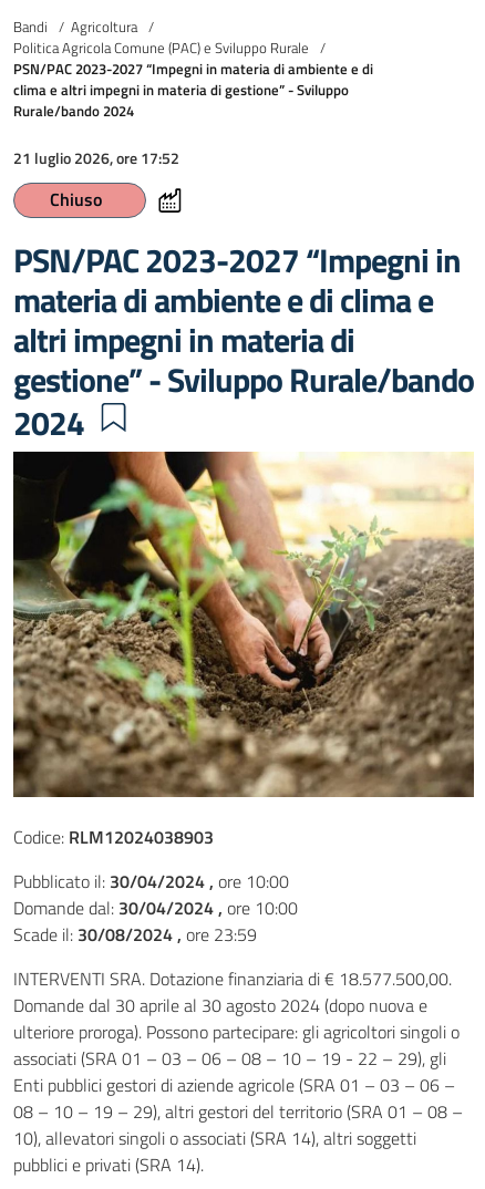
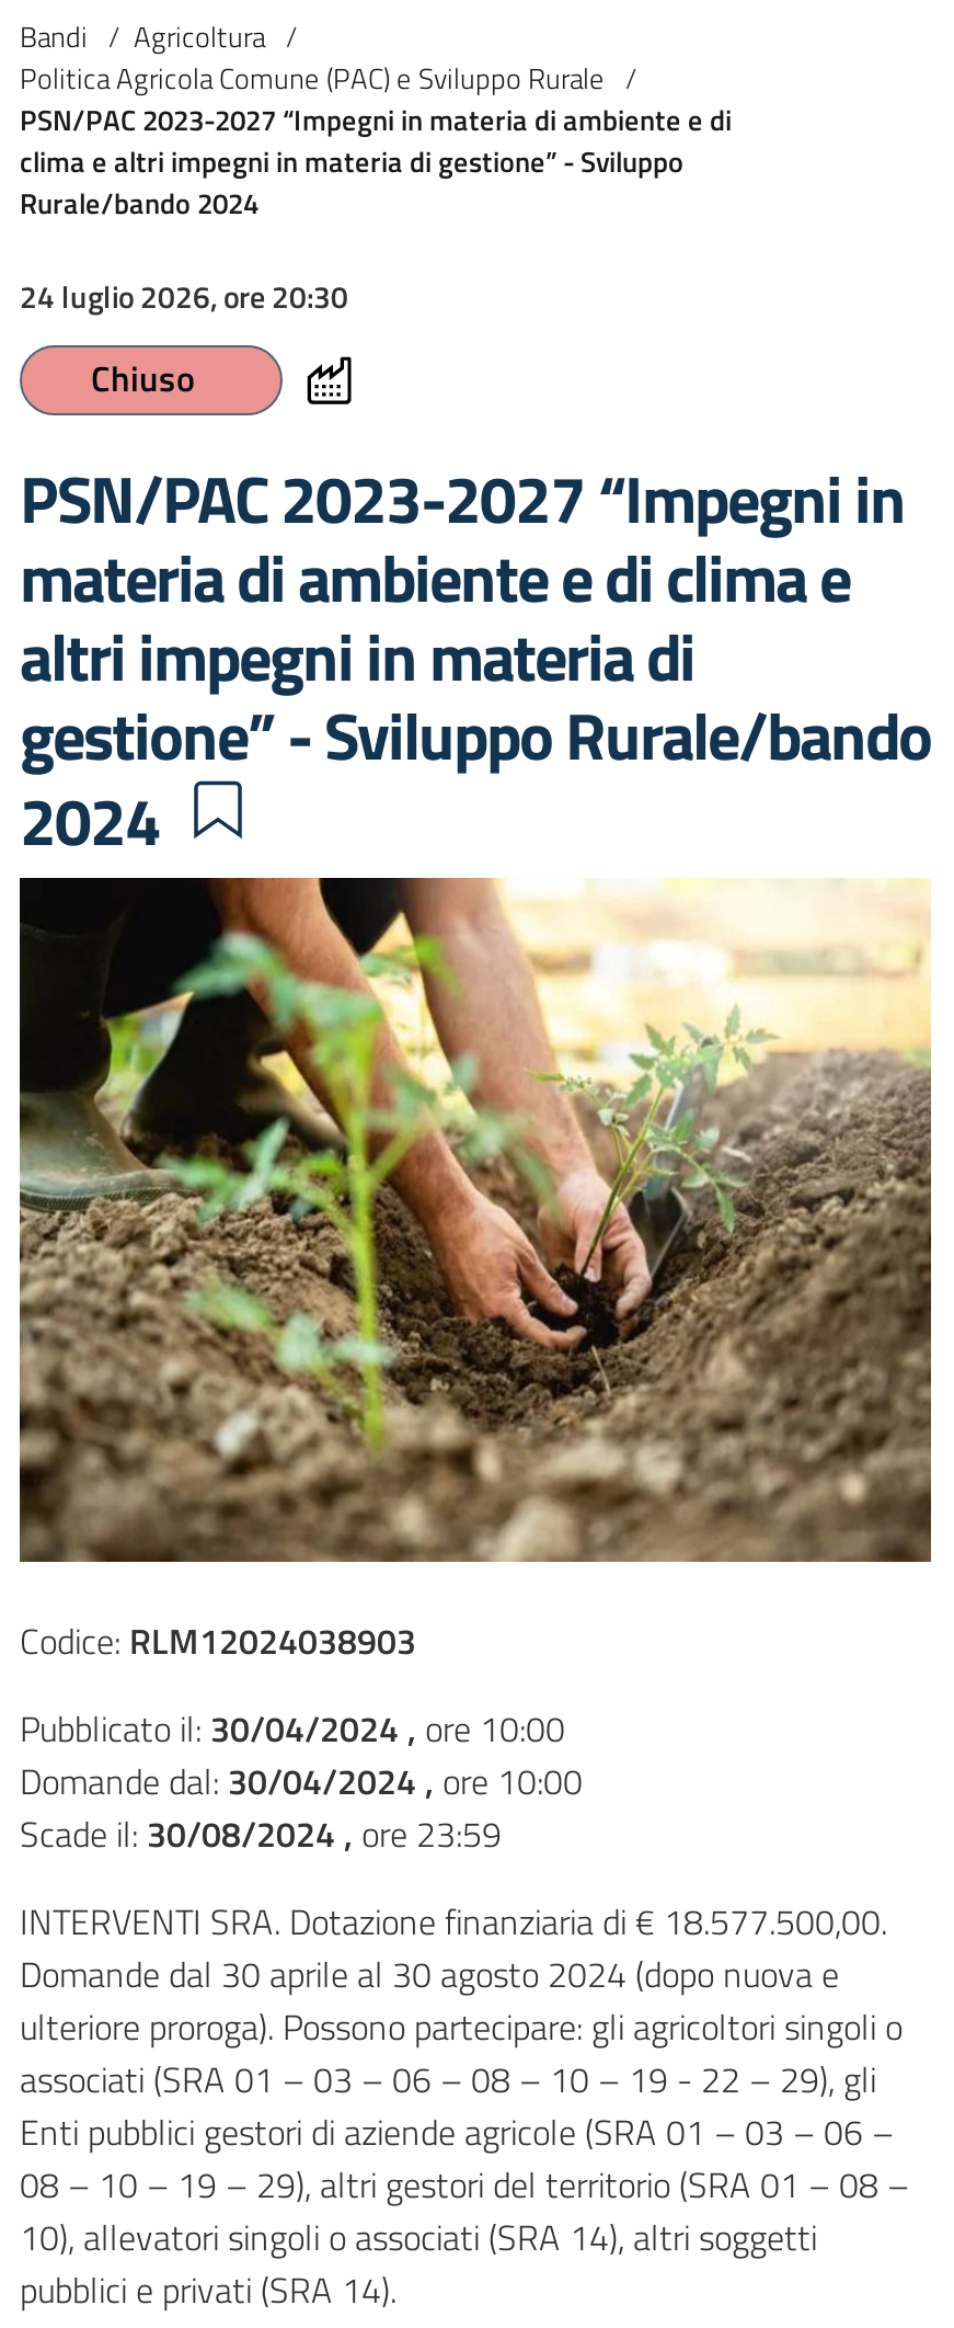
[13,146,179,169] 21 luglio 2026, ore 17:52 -> [20,273,348,319] 24 luglio 2026, ore 20:30

